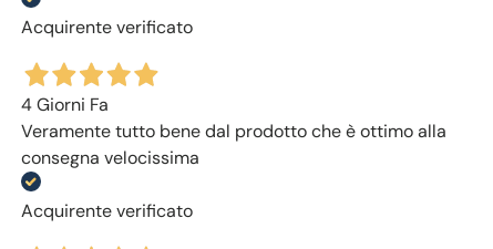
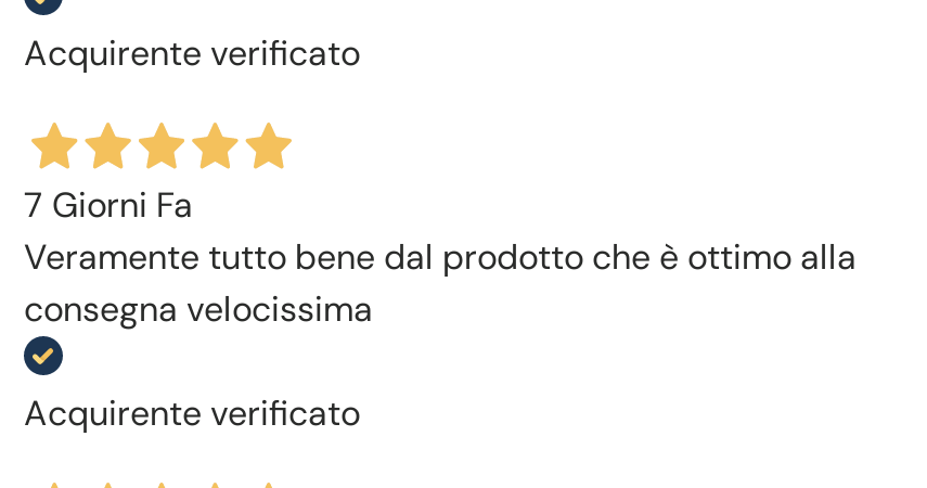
[21,92,109,116] 4 Giorni Fa -> [24,181,193,227] 7 Giorni Fa

